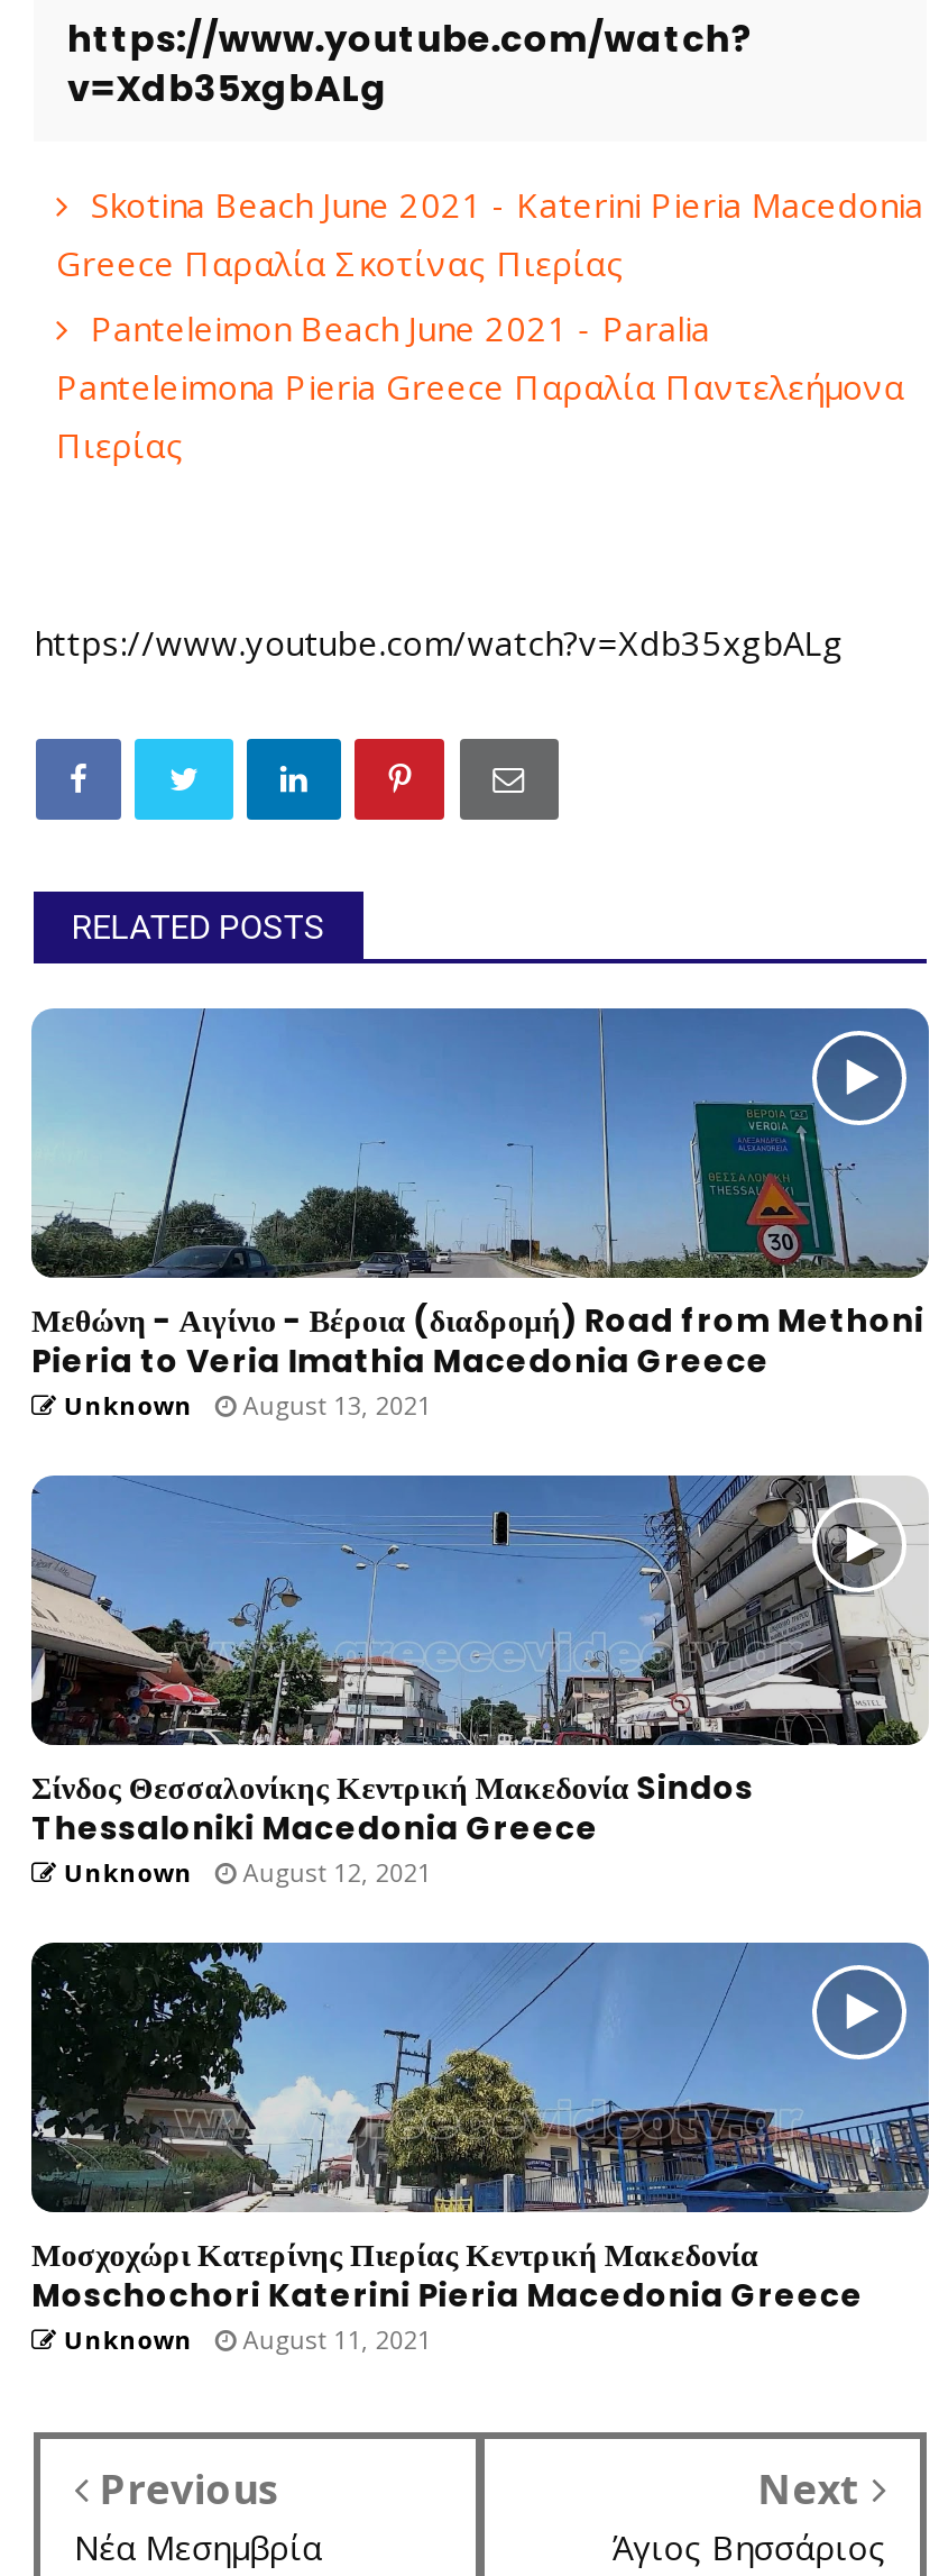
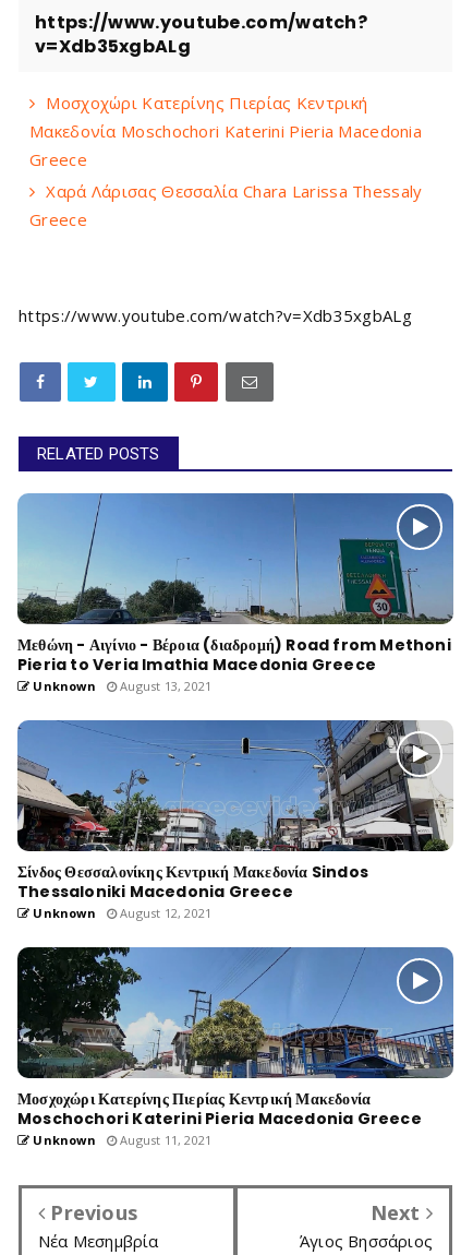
[56,182,924,467] Skotina Beach June 2021 - Katerini Pieria Macedonia | Greece Παραλία Σκοτίνας Πιερίας | Panteleimon Beach June 2021 - Paralia | Panteleimona Pieria Greece Παραλία Παντελεήμονα | Πιερίας -> [29,92,422,230] Μοσχοχώρι Κατερίνης Πιερίας Κεντρική | Μακεδονία Moschochori Katerini Pieria Macedonia | Greece | Χαρά Λάρισας Θεσσαλία Chara Larissa Thessaly | Greece

